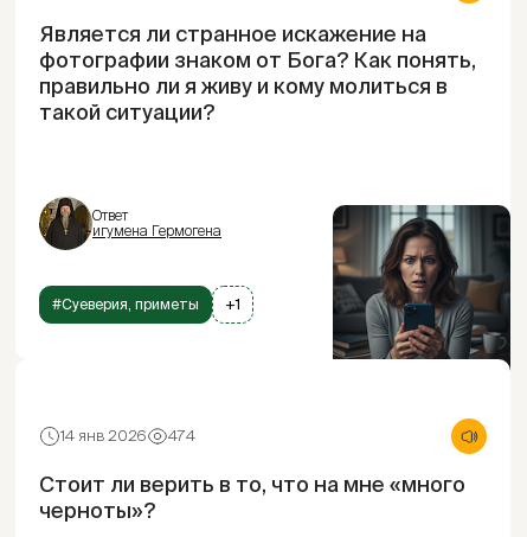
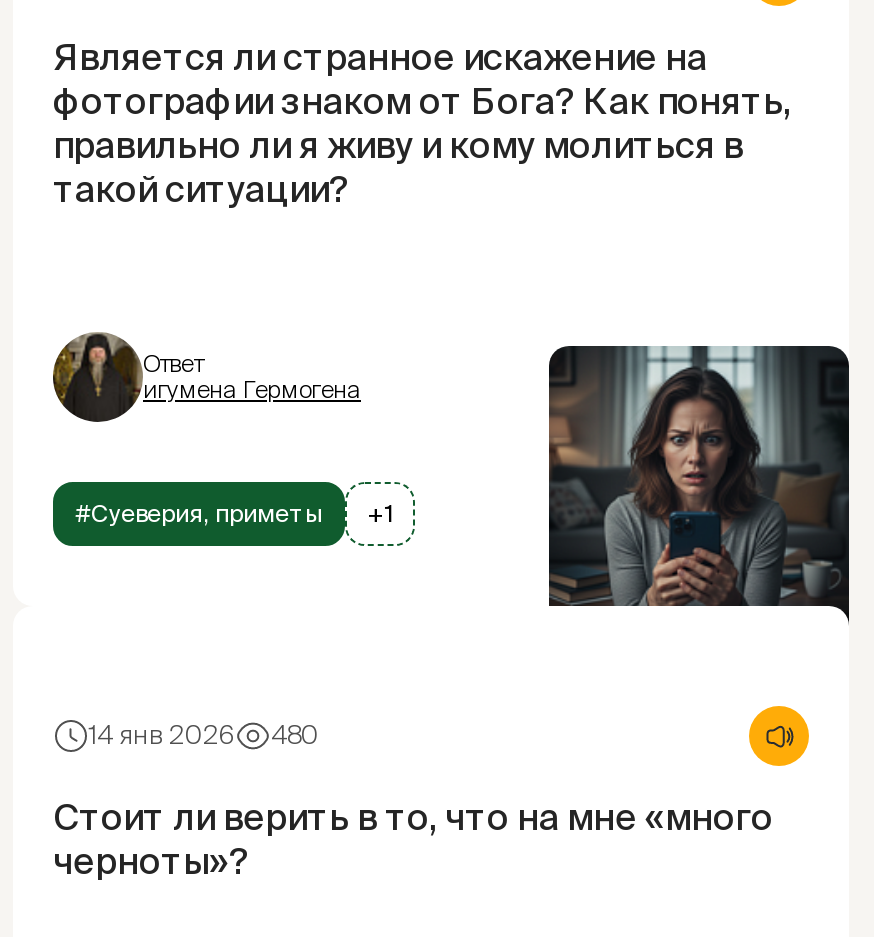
[60,427,195,445] 14 янв 2026 474 -> [89,720,319,750] 14 янв 2026 480

